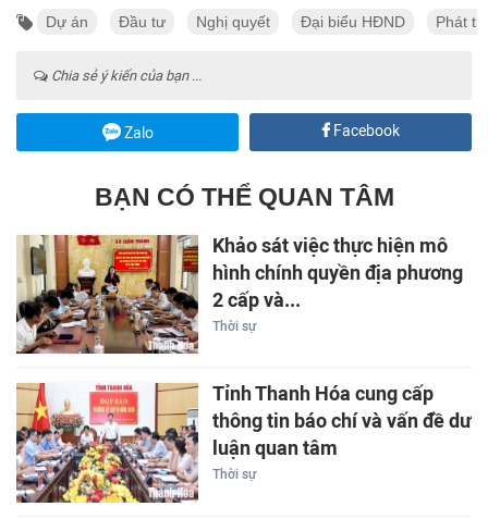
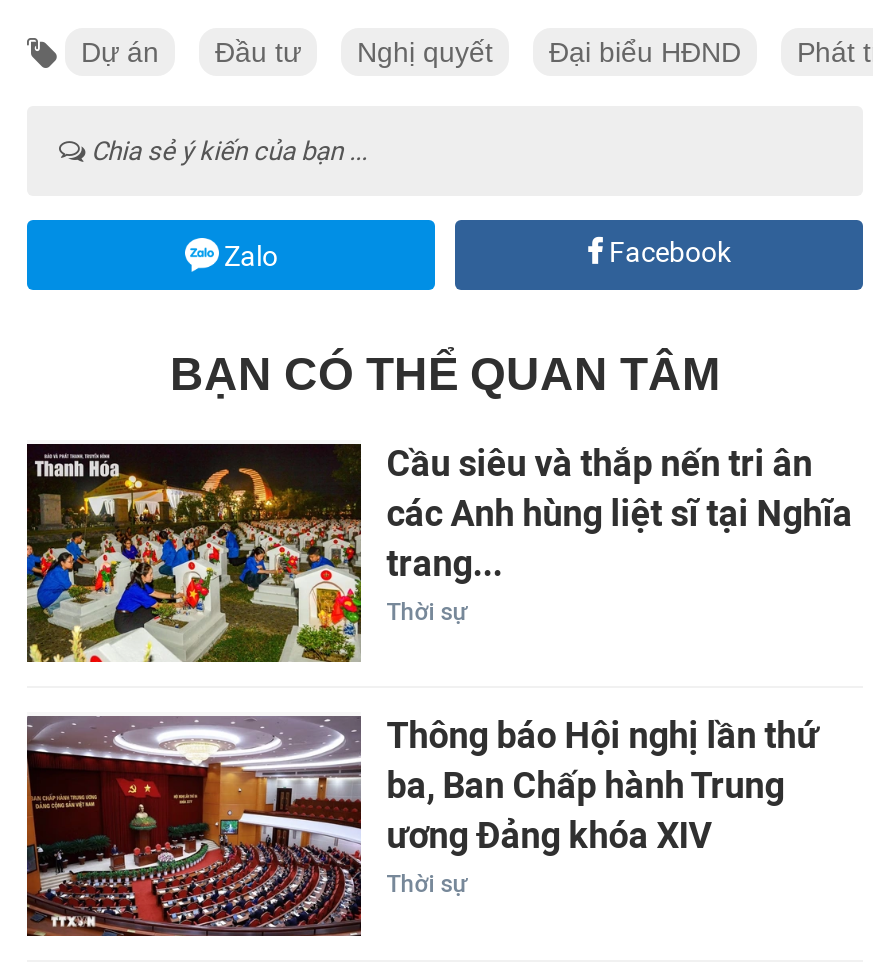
[16,234,463,355] [image] | Khảo sát việc thực hiện mô | hình chính quyền địa phương | 2 cấp và... -> [25,442,852,664] [image] | Cầu siêu và thắp nến tri ân | các Anh hùng liệt sĩ tại Nghĩa | trang...
[15,382,471,504] [image] | Tỉnh Thanh Hóa cung cấp | thông tin báo chí và vấn đề dư | luận quan tâm -> [25,714,818,938] [image] | Thông báo Hội nghị lần thứ | ba, Ban Chấp hành Trung | ương Đảng khóa XIV

